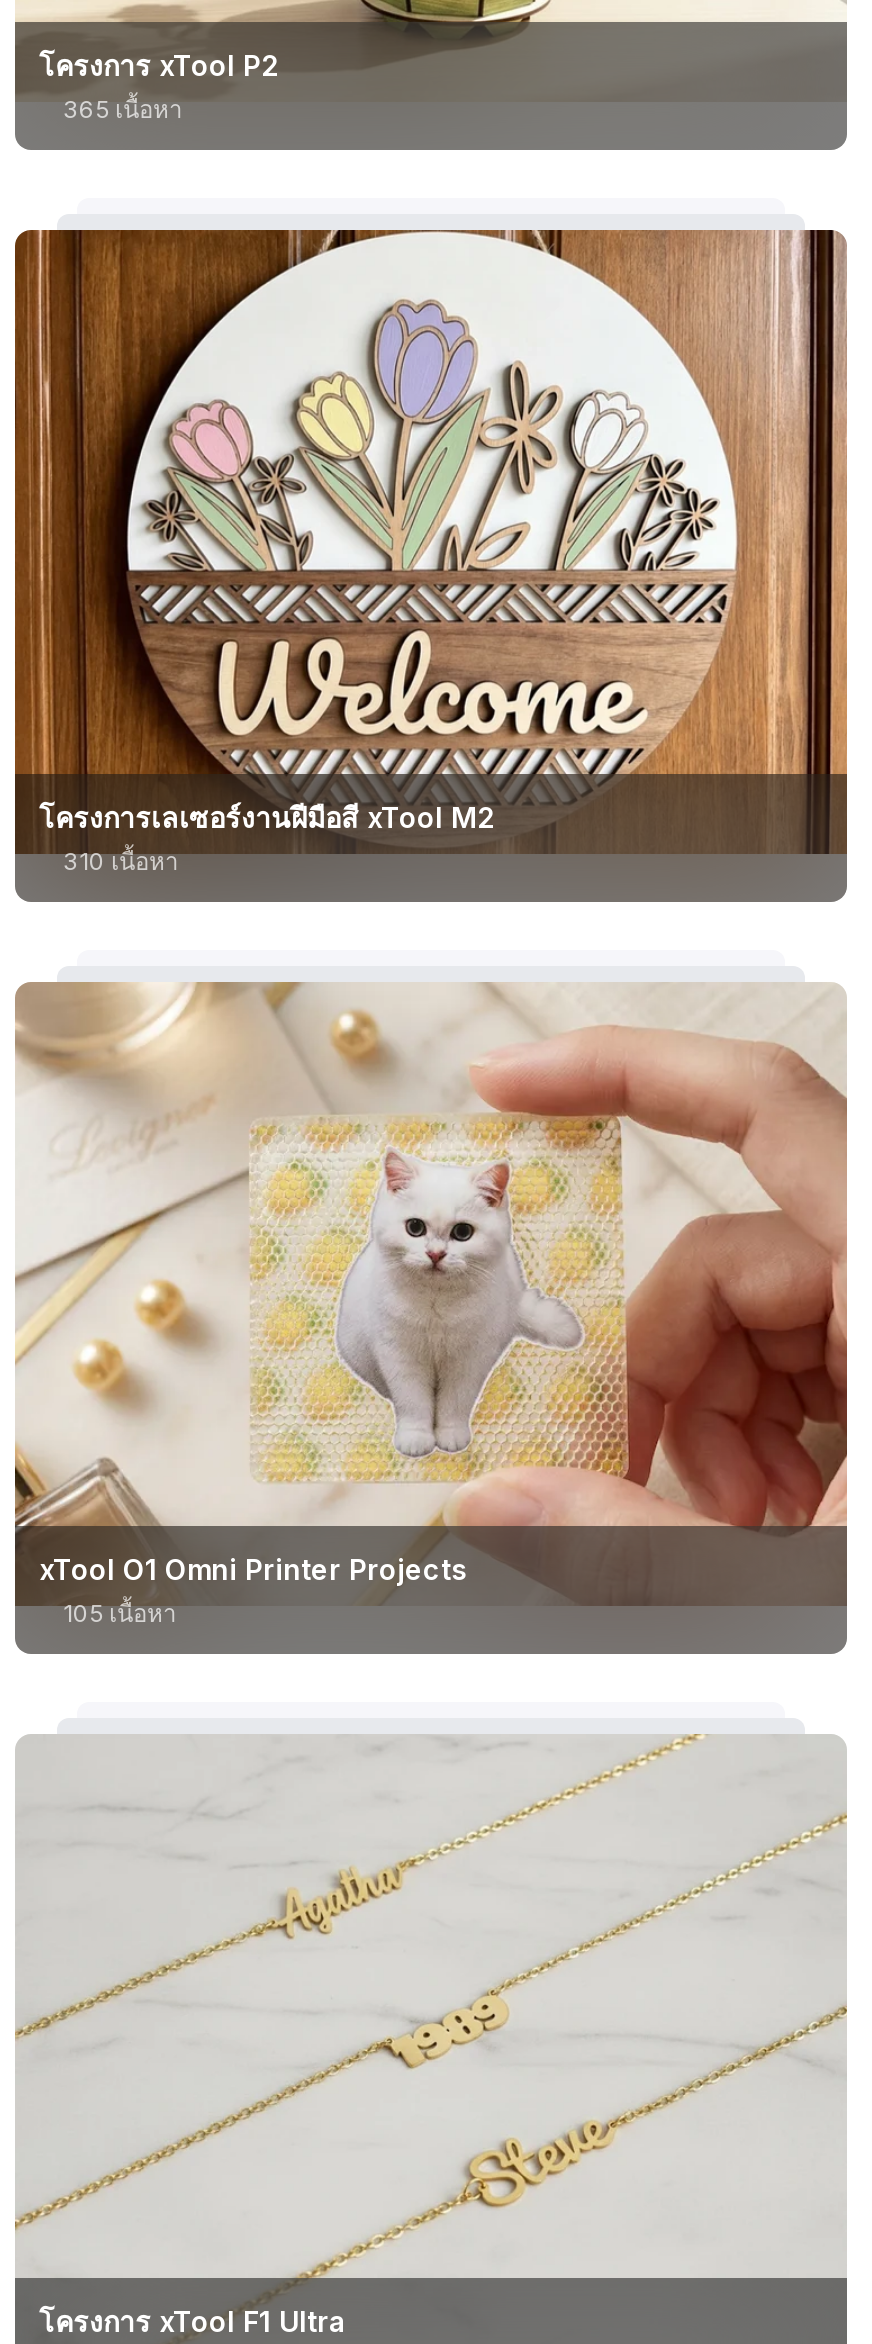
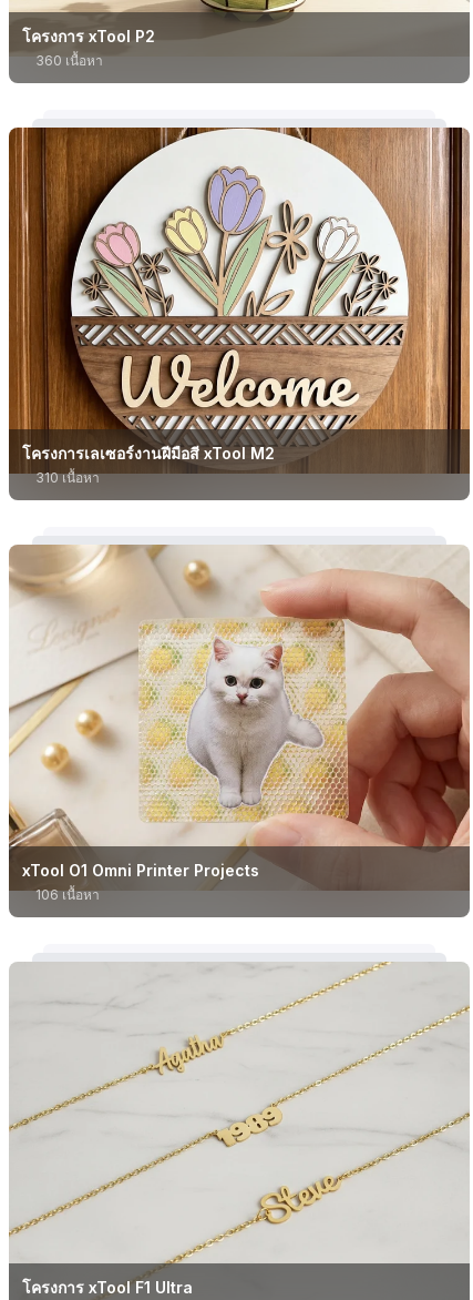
[63,94,183,124] 365 เนื้อหา -> [35,52,103,69] 360 เนื้อหา
[63,1598,177,1628] 105 เนื้อหา -> [35,886,100,903] 106 เนื้อหา

